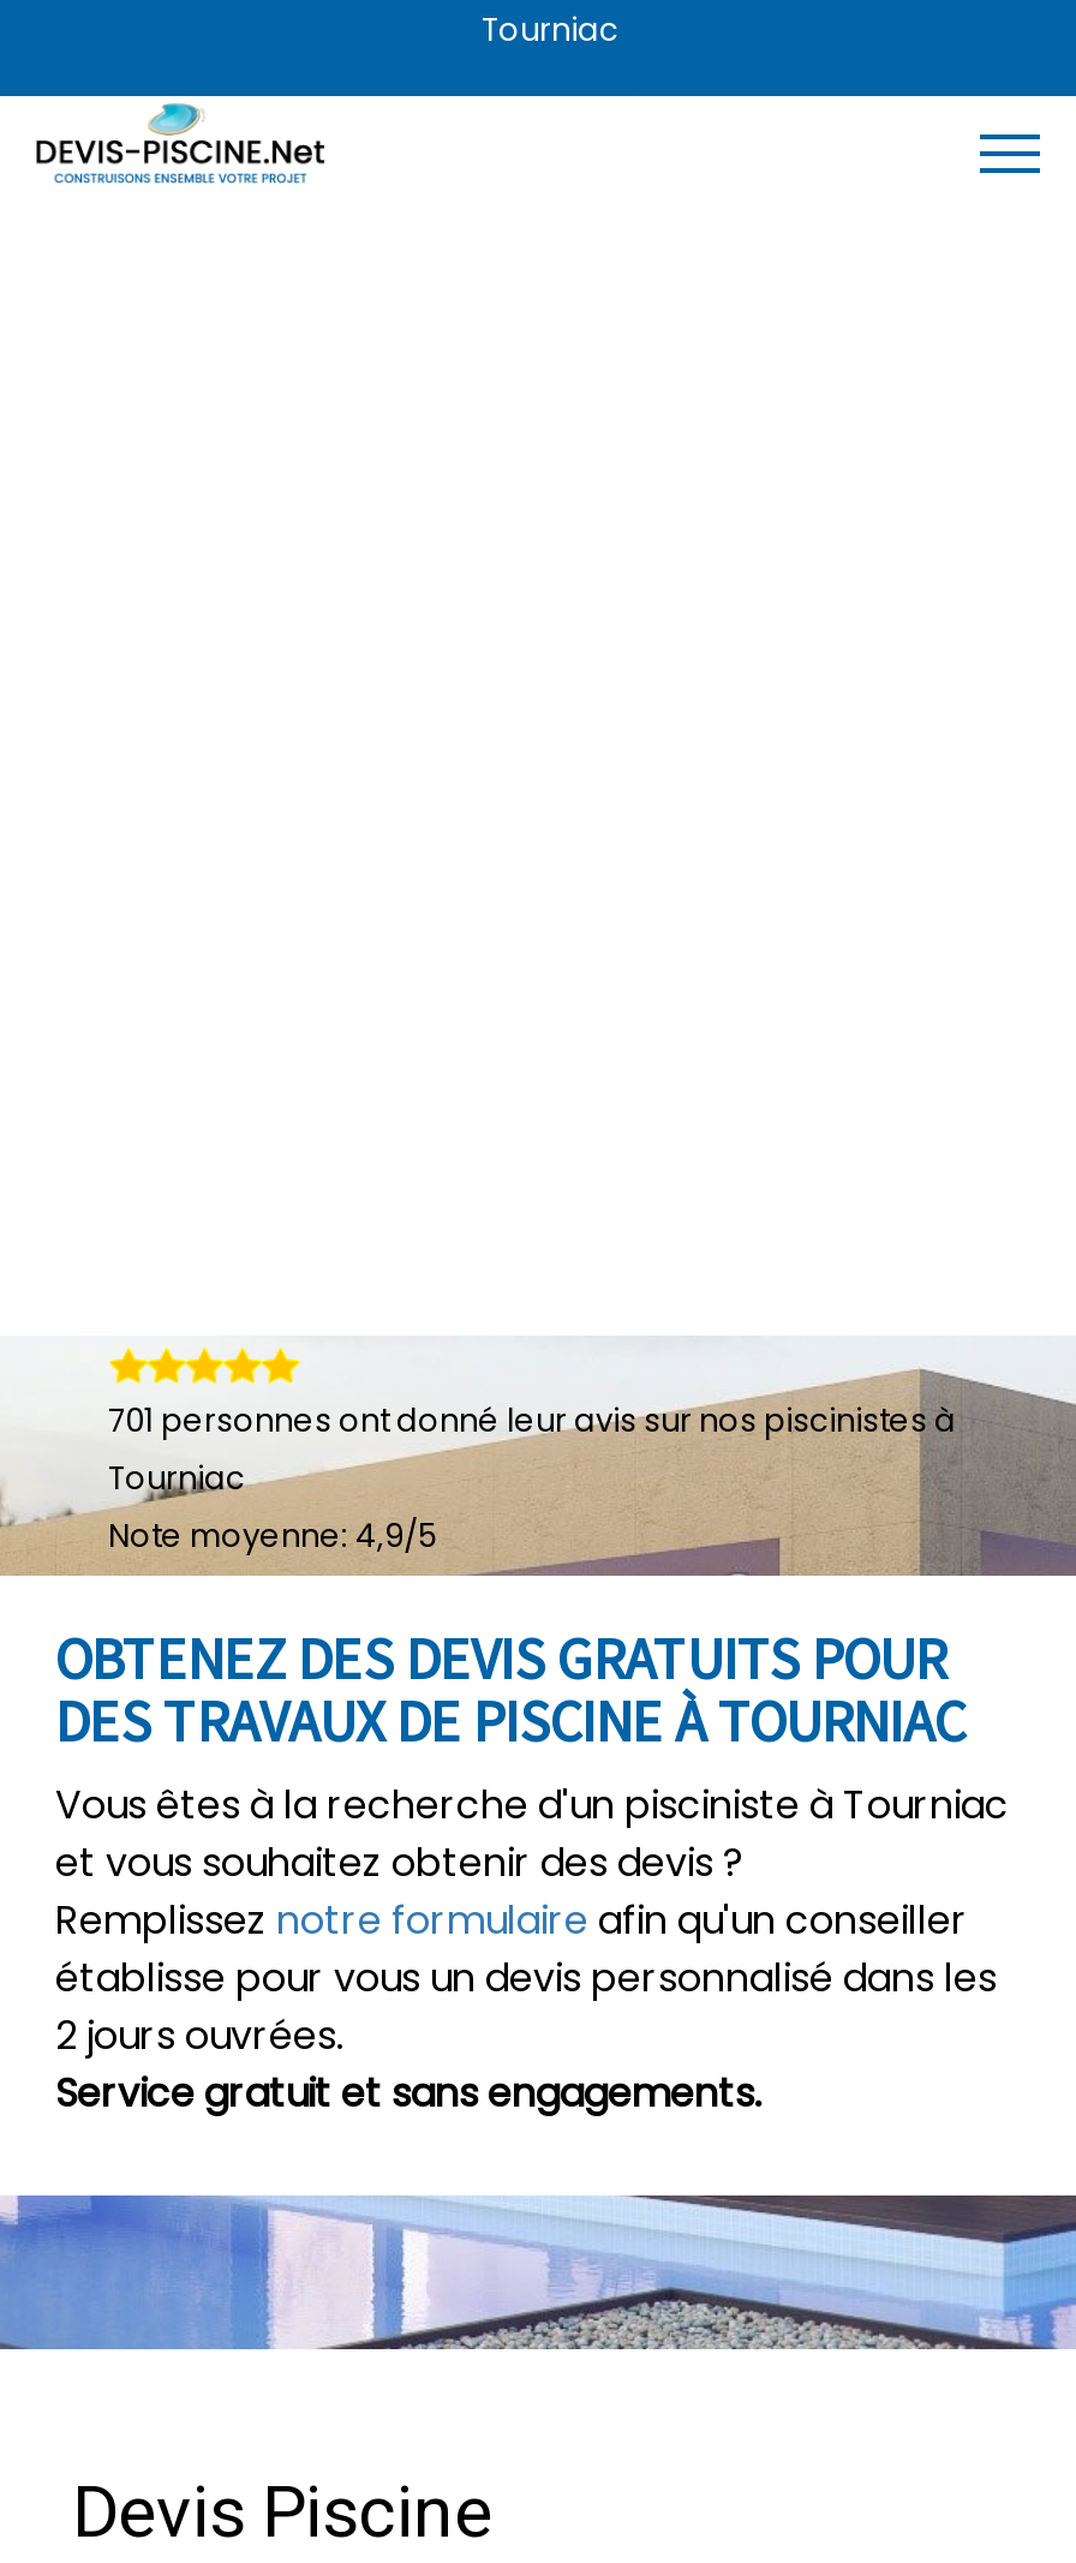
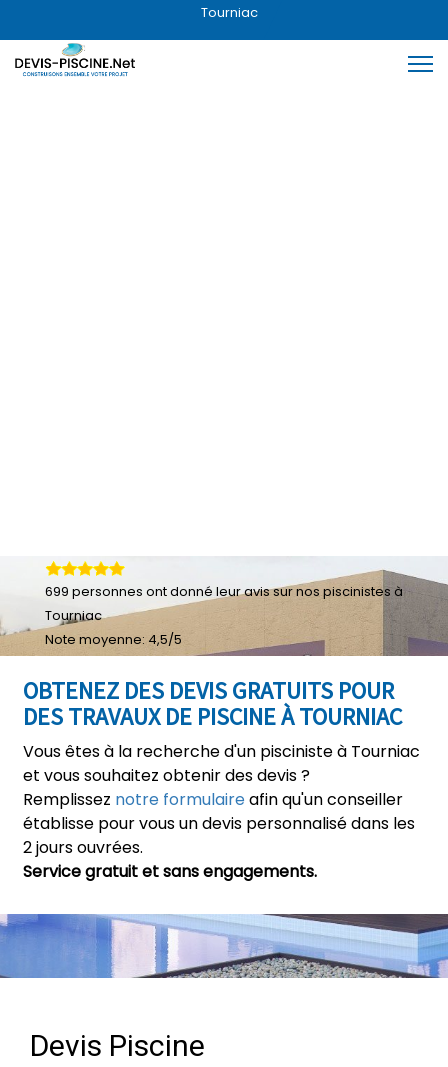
[108,1398,956,1444] 701 personnes ont donné leur avis sur nos piscinistes à -> [45,582,403,601] 699 personnes ont donné leur avis sur nos piscinistes à
[108,1513,437,1559] Note moyenne: 4,9/5 -> [45,630,182,649] Note moyenne: 4,5/5

